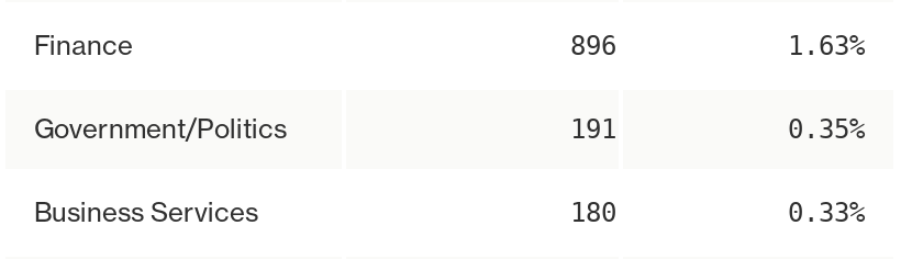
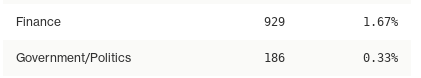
[570,31,616,62] 896 -> [264,15,285,29] 929
[788,31,865,62] 1.63% -> [363,15,398,29] 1.67%
[34,114,865,228] 191 | 0.35% | Business Services | 180 -> [264,51,285,65] 186

